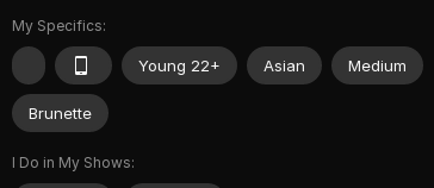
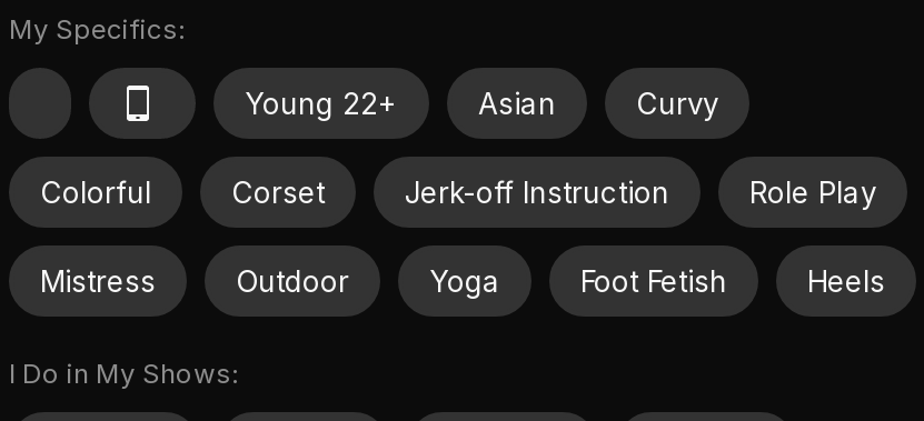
[29,56,407,122] Medium | Brunette -> [40,85,885,298] Curvy | Colorful | Corset | Jerk-off Instruction | Role Play | Mistress | Outdoor | Yoga | Foot Fetish | Heels

